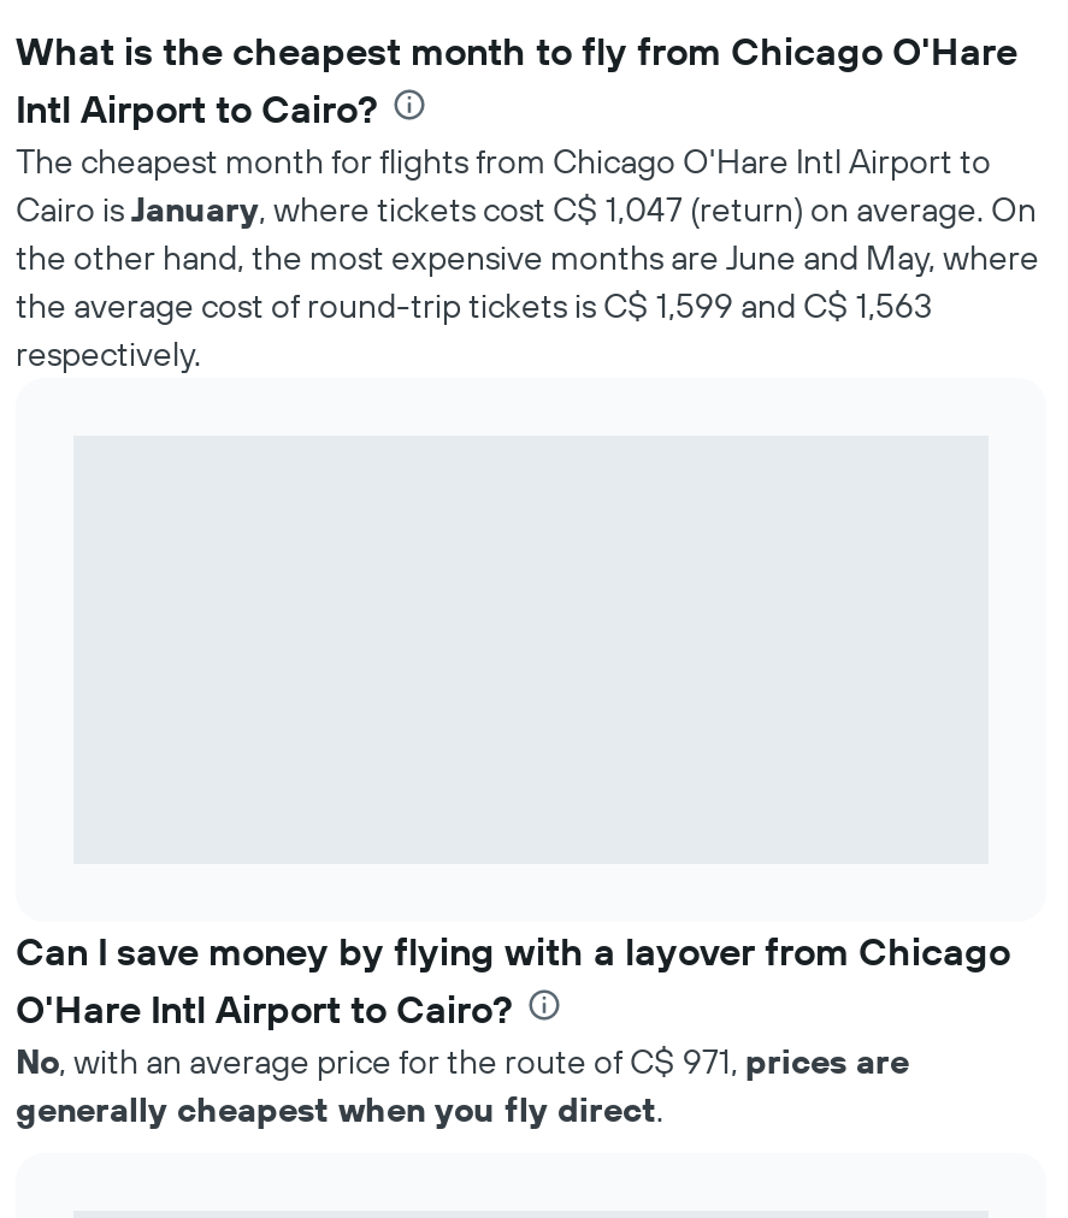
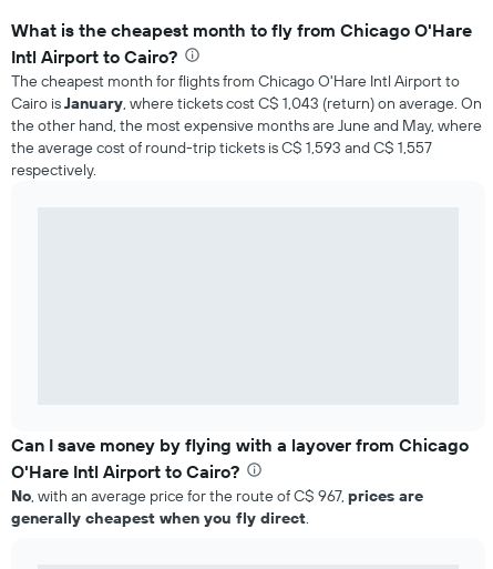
[16,188,1037,231] Cairo isJanuary, where tickets cost C$ 1,047 (return) on average. On -> [11,93,482,113] Cairo isJanuary, where tickets cost C$ 1,043 (return) on average. On
[16,284,933,327] the average cost of round-trip tickets is C$ 1,599 and C$ 1,563 -> [11,138,432,158] the average cost of round-trip tickets is C$ 1,593 and C$ 1,557
[16,1040,909,1083] No, with an average price for the route of C$ 971, prices are -> [11,486,423,506] No, with an average price for the route of C$ 967, prices are

